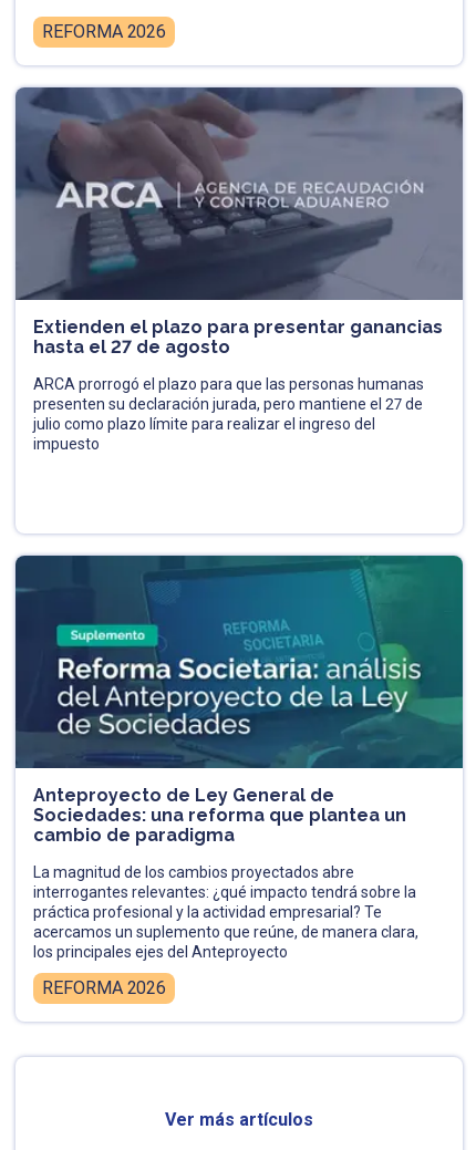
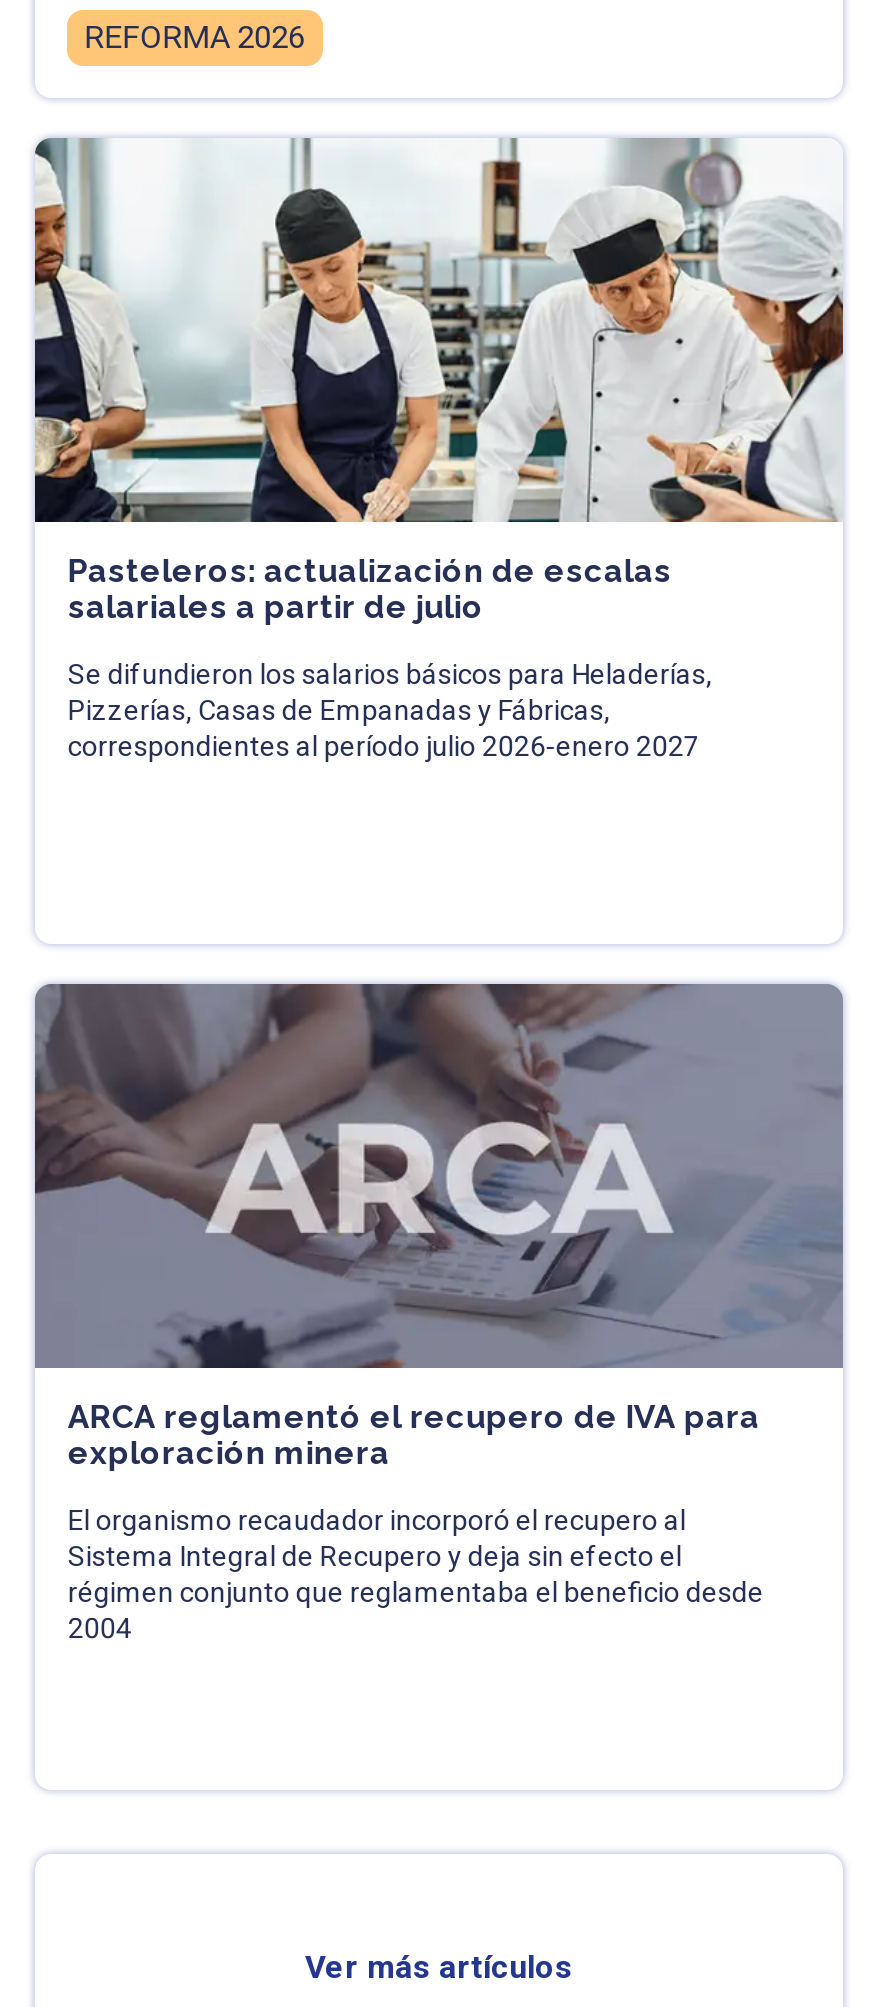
[14,86,464,453] [image] | Extienden el plazo para presentar ganancias | hasta el 27 de agosto | ARCA prorrogó el plazo para que las personas humanas | presenten su declaración jurada, pero mantiene el 27 de | julio como plazo límite para realizar el ingreso del | impuesto -> [33,138,845,762] [image] | Pasteleros: actualización de escalas | salariales a partir de julio | Se difundieron los salarios básicos para Heladerías, | Pizzerías, Casas de Empanadas y Fábricas, | correspondientes al período julio 2026-enero 2027
[15,555,463,998] [image] | Anteproyecto de Ley General de | Sociedades: una reforma que plantea un | cambio de paradigma | La magnitud de los cambios proyectados abre | interrogantes relevantes: ¿qué impacto tendrá sobre la | práctica profesional y la actividad empresarial? Te | acercamos un suplemento que reúne, de manera clara, | los principales ejes del Anteproyecto | REFORMA 2026 -> [35,982,845,1644] [image] | ARCA reglamentó el recupero de IVA para | exploración minera | El organismo recaudador incorporó el recupero al | Sistema Integral de Recupero y deja sin efecto el | régimen conjunto que reglamentaba el beneficio desde | 2004

